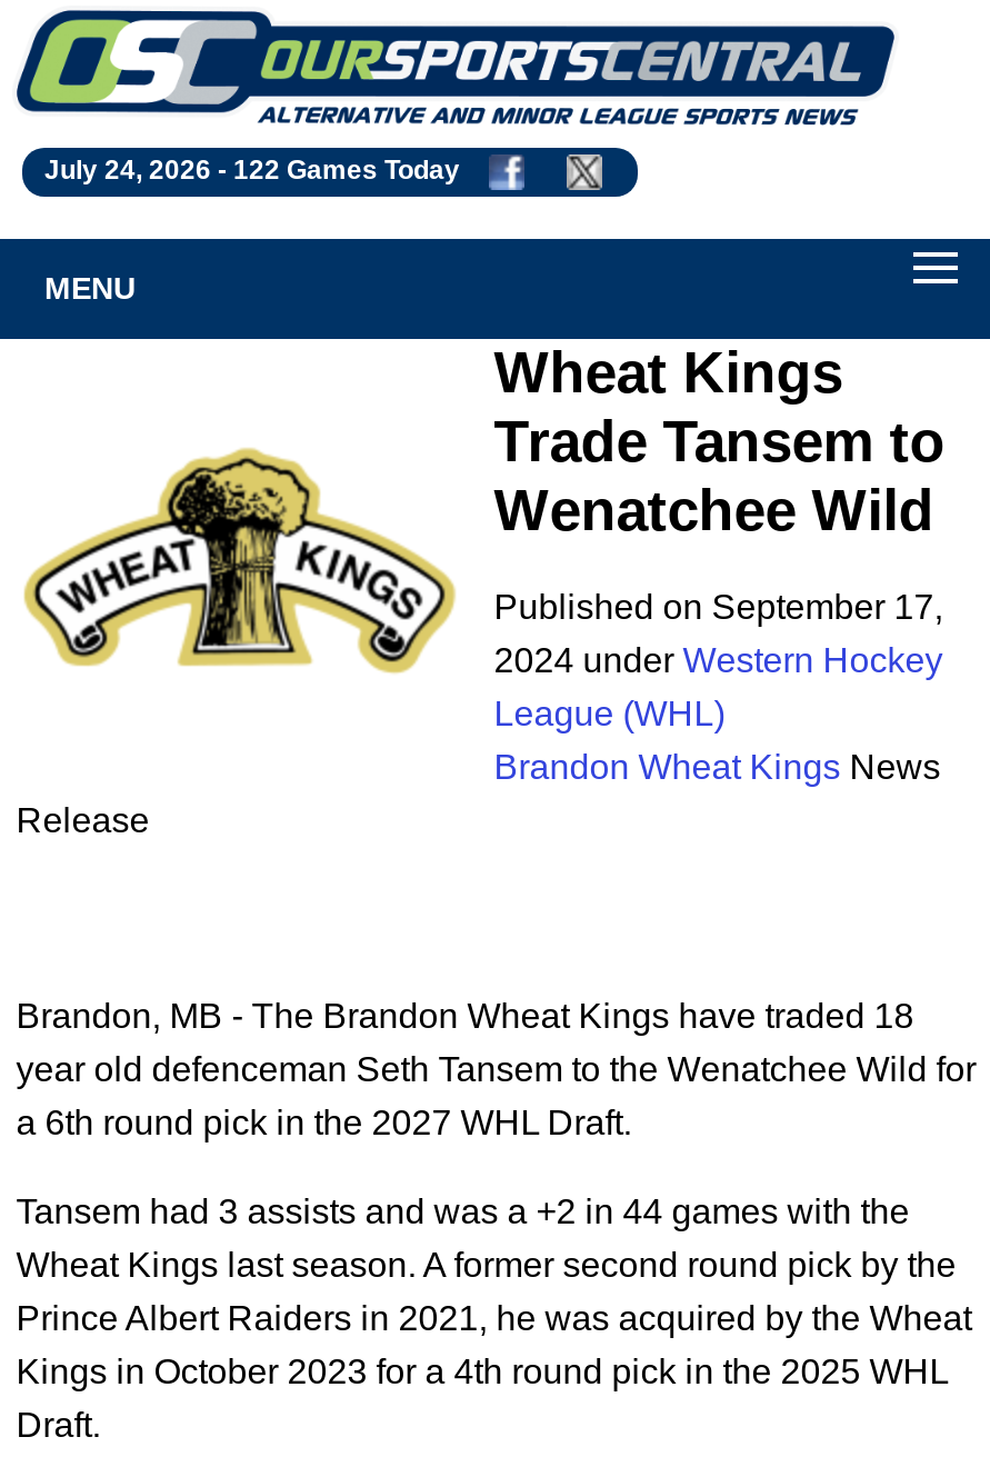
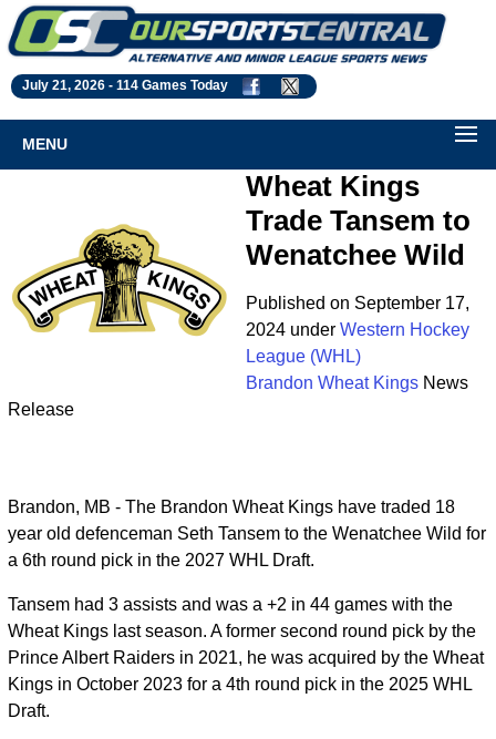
[44,155,460,186] July 24, 2026 - 122 Games Today -> [22,78,228,93] July 21, 2026 - 114 Games Today

